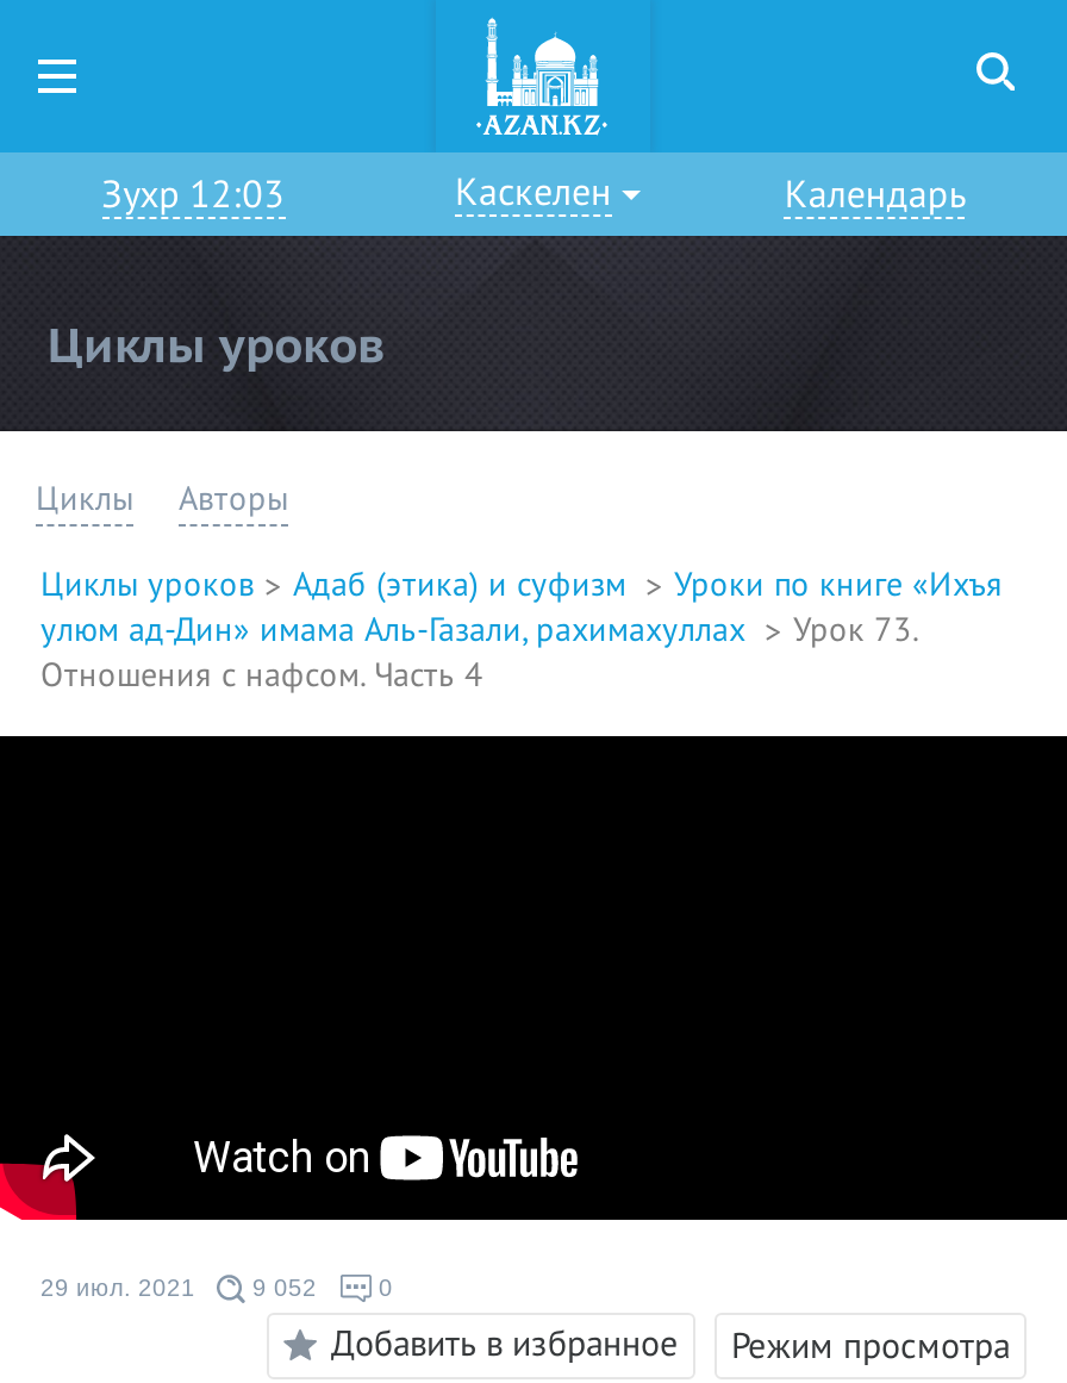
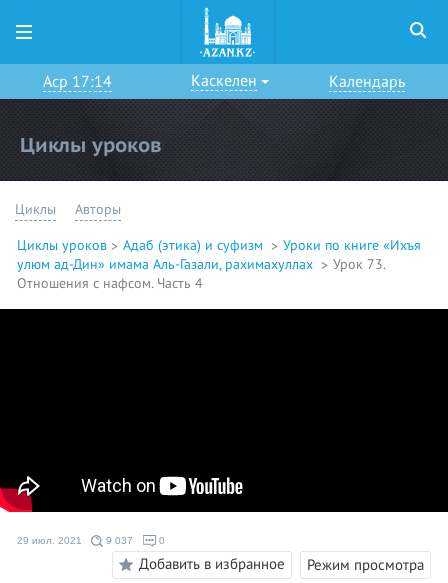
[101,174,285,217] Зухр 12:03 -> [43,73,112,91] Аср 17:14
[40,1273,317,1300] 29 июл. 2021 9 052 -> [17,534,133,545] 29 июл. 2021 9 037

